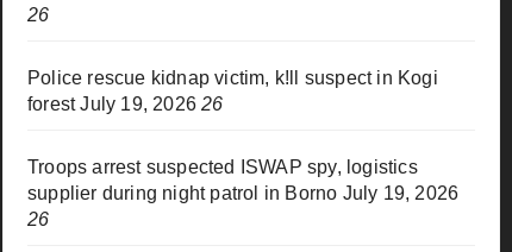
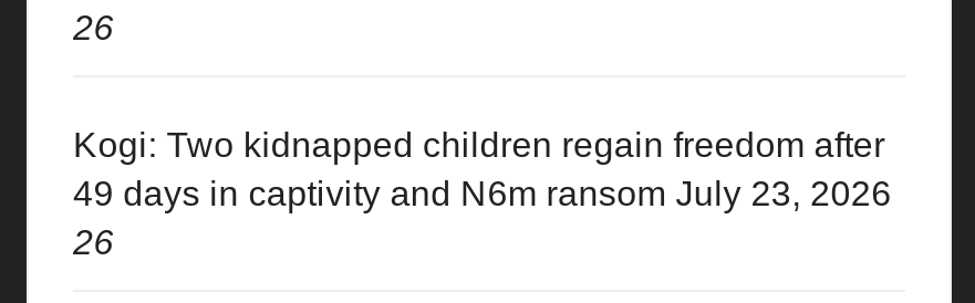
[27,68,459,203] Police rescue kidnap victim, k!ll suspect in Kogi | forest July 19, 2026 26 | Troops arrest suspected ISWAP spy, logistics | supplier during night patrol in Borno July 19, 2026 -> [73,126,892,212] Kogi: Two kidnapped children regain freedom after | 49 days in captivity and N6m ransom July 23, 2026

